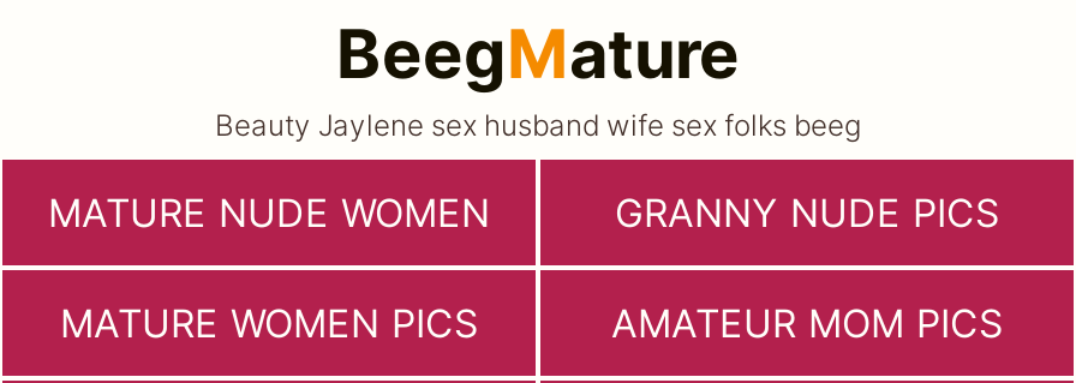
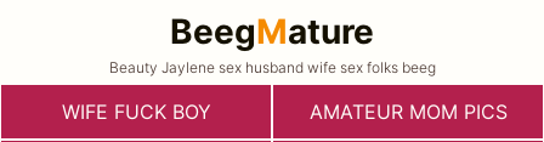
[48,188,999,347] MATURE NUDE WOMEN | GRANNY NUDE PICS | MATURE WOMEN PICS -> [61,100,211,124] WIFE FUCK BOY

